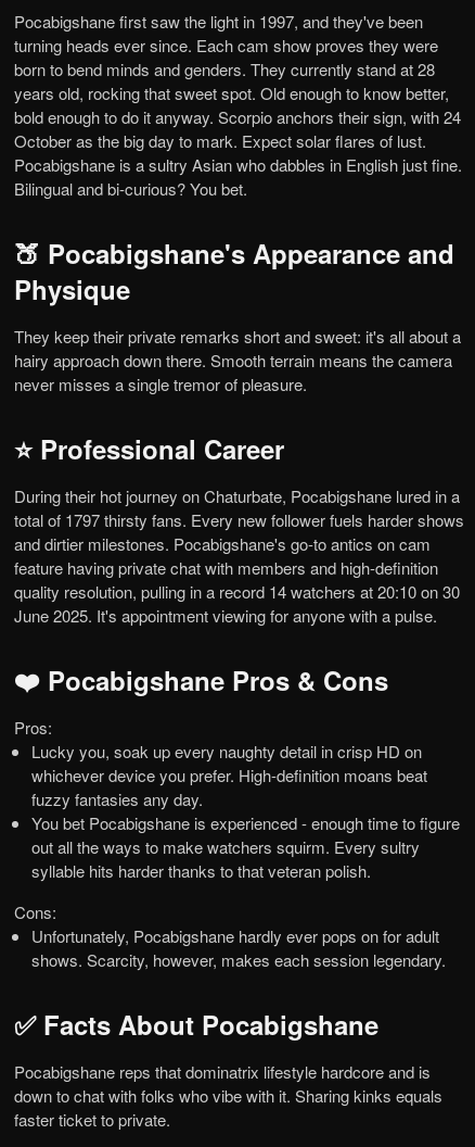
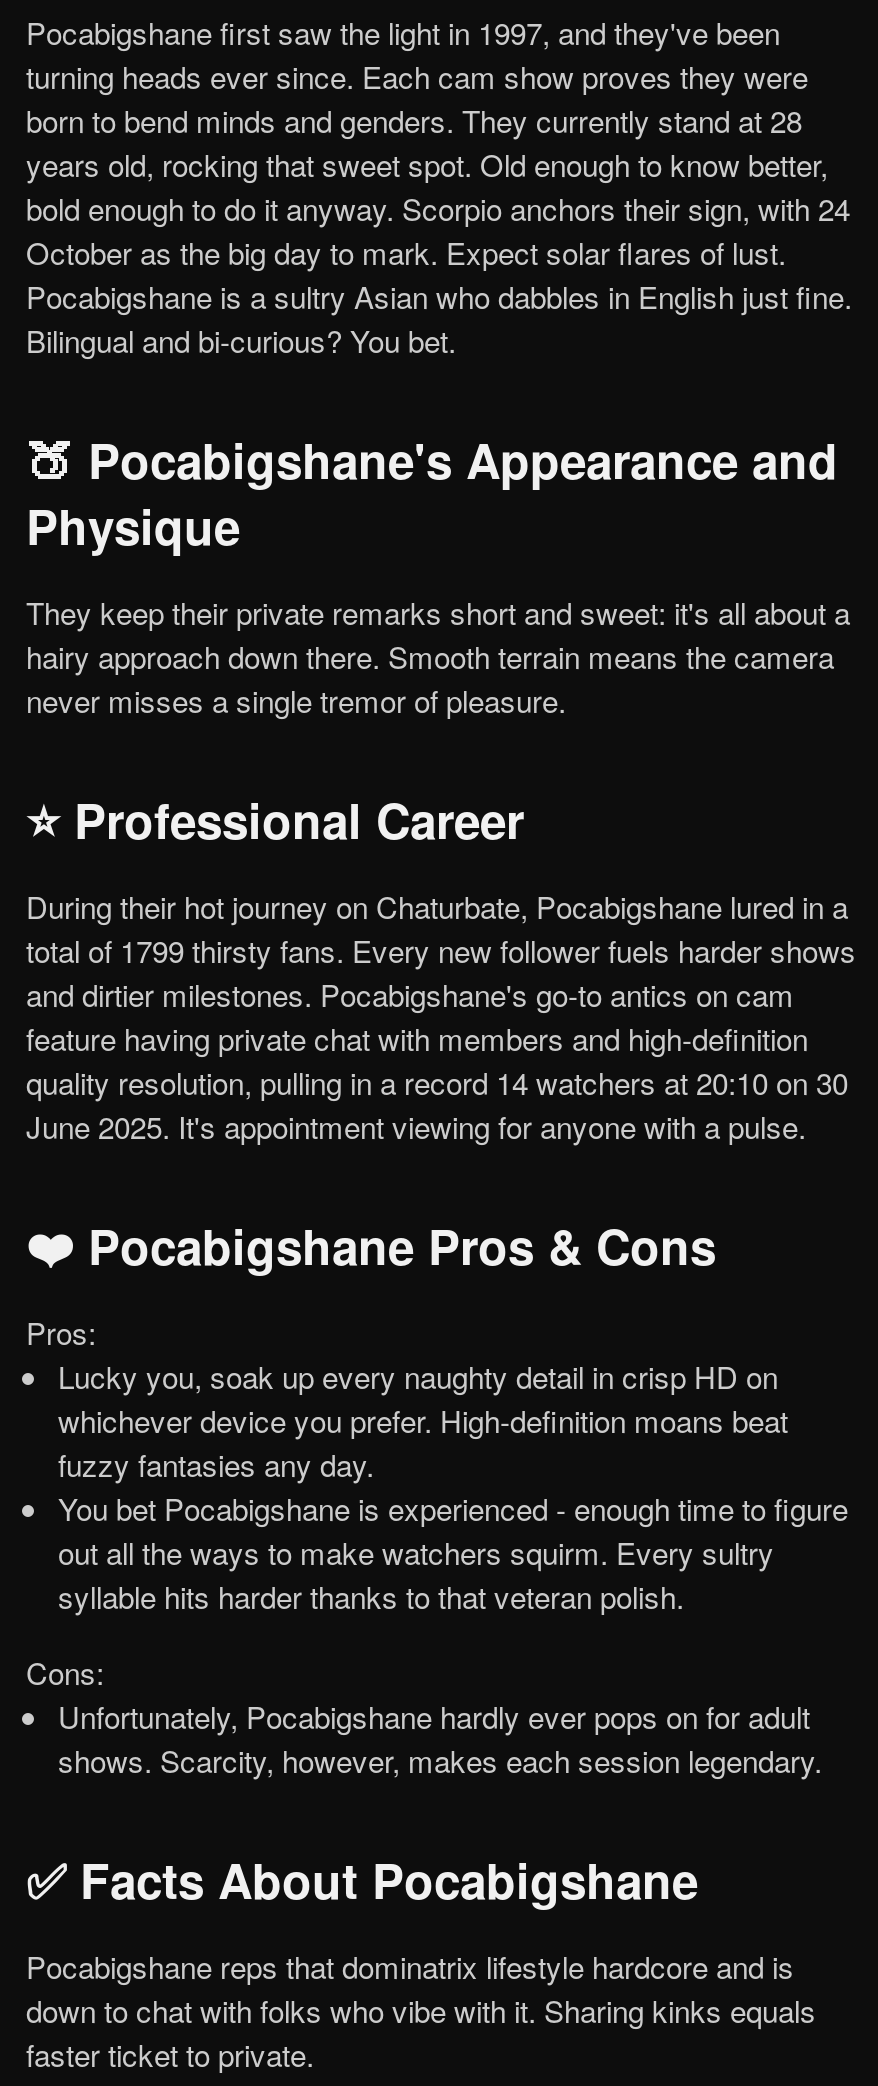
[14,508,464,531] total of 1797 thirsty fans. Every new follower fuels harder shows -> [26,929,856,971] total of 1799 thirsty fans. Every new follower fuels harder shows

